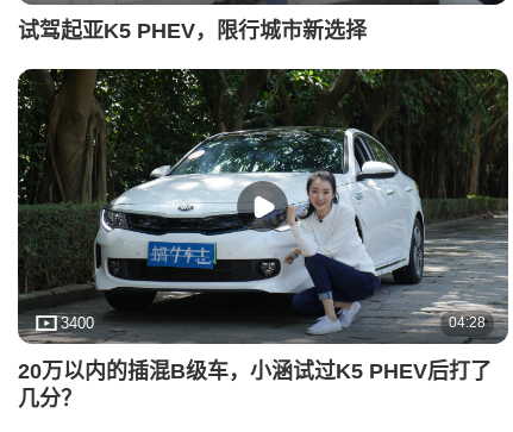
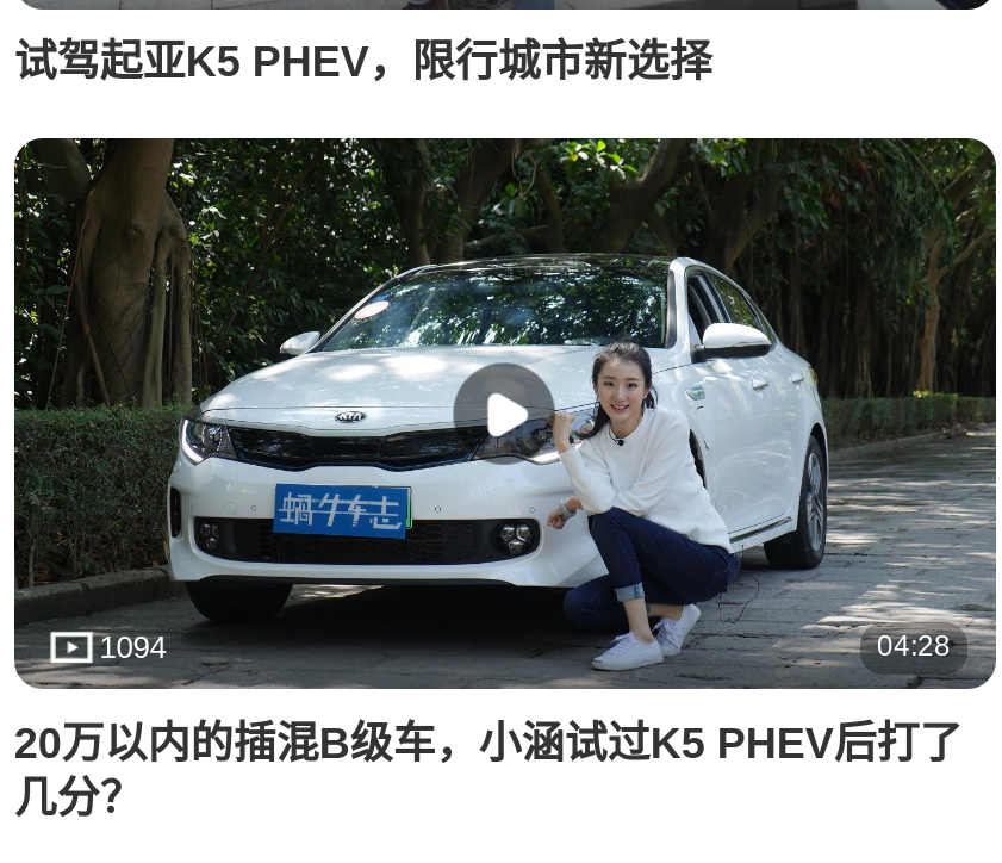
[60,315,94,332] 3400 -> [99,630,166,666] 1094

